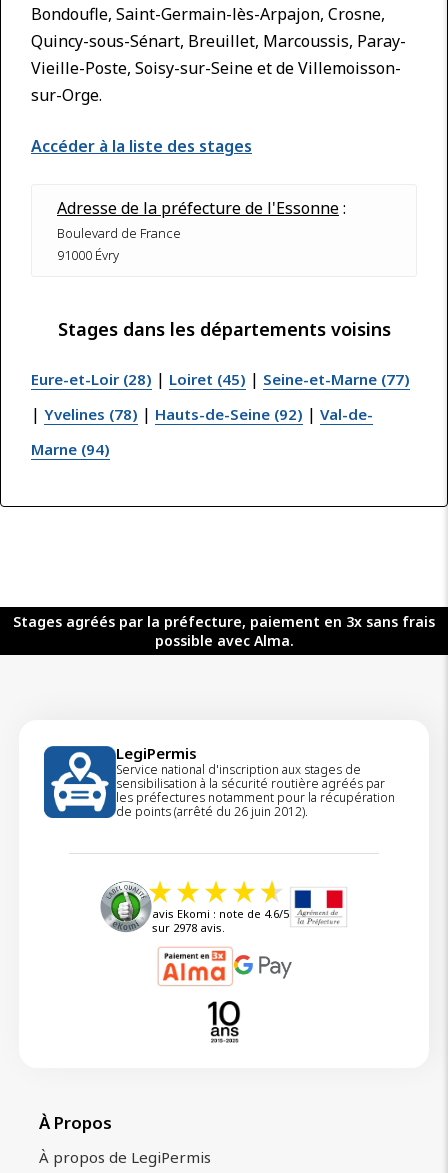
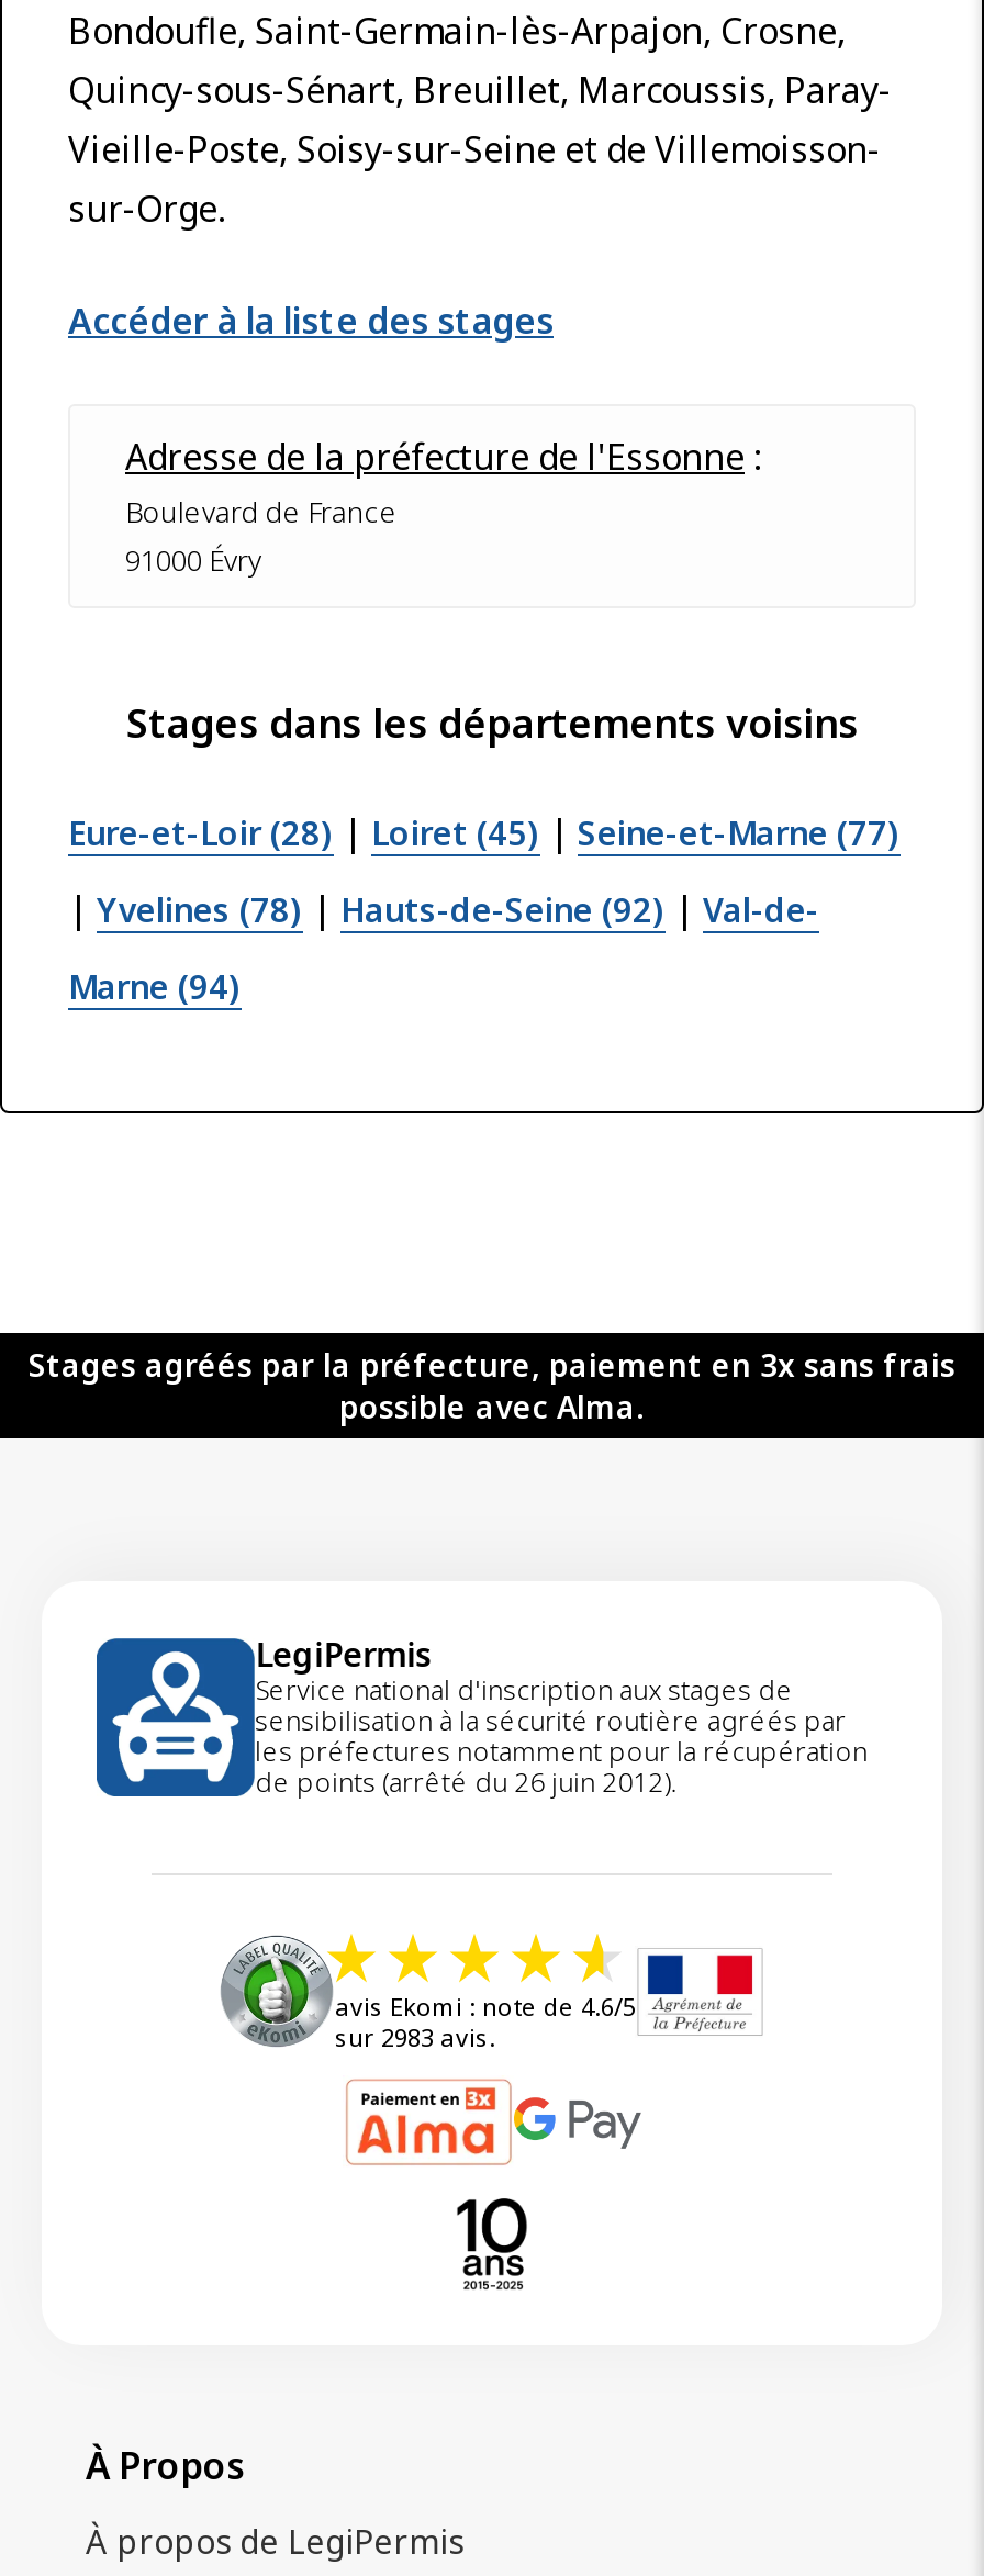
[152,920,225,935] sur 2978 avis. -> [335,2020,495,2052] sur 2983 avis.

